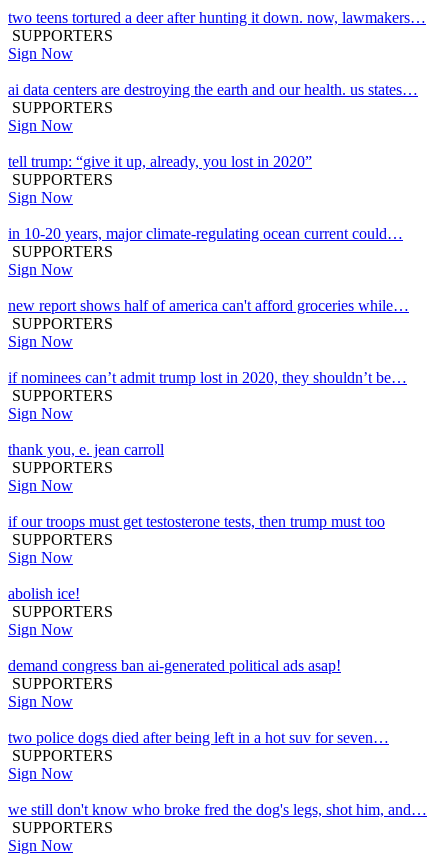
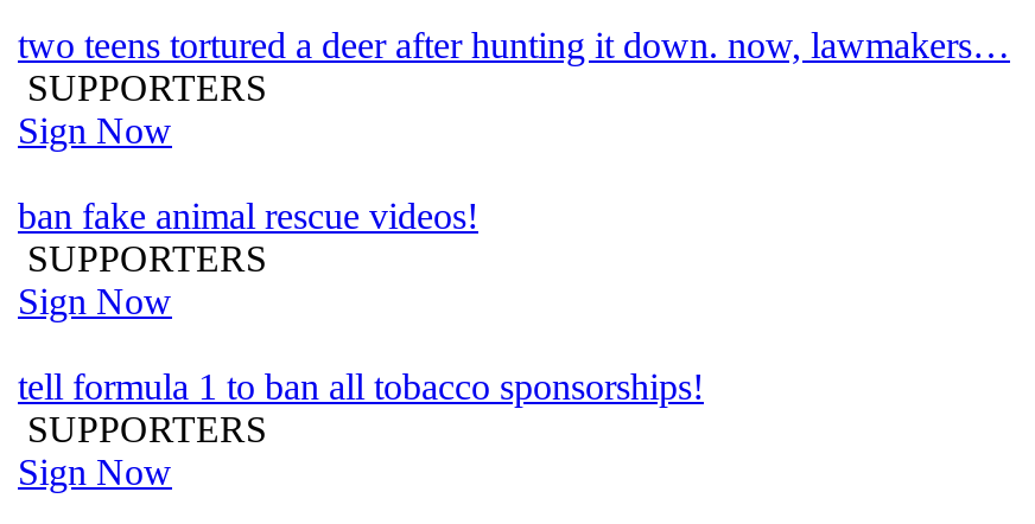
[8,81,418,98] ai data centers are destroying the earth and our health. us states… -> [18,196,478,236] ban fake animal rescue videos!
[8,153,427,818] tell trump: “give it up, already, you lost in 2020” | SUPPORTERS | Sign Now | in 10-20 years, major climate-regulating ocean current could… | SUPPORTERS | Sign Now | new report shows half of america can't afford groceries while… | SUPPORTERS | Sign Now | if nominees can’t admit trump lost in 2020, they shouldn’t be… | SUPPORTERS | Sign Now | thank you, e. jean carroll | SUPPORTERS | Sign Now | if our troops must get testosterone tests, then trump must too | SUPPORTERS | Sign Now | abolish ice! | SUPPORTERS | Sign Now | demand congress ban ai-generated political ads asap! | SUPPORTERS | Sign Now | two police dogs died after being left in a hot suv for seven… | SUPPORTERS | Sign Now | we still don't know who broke fred the dog's legs, shot him, and… -> [18,366,704,407] tell formula 1 to ban all tobacco sponsorships!

